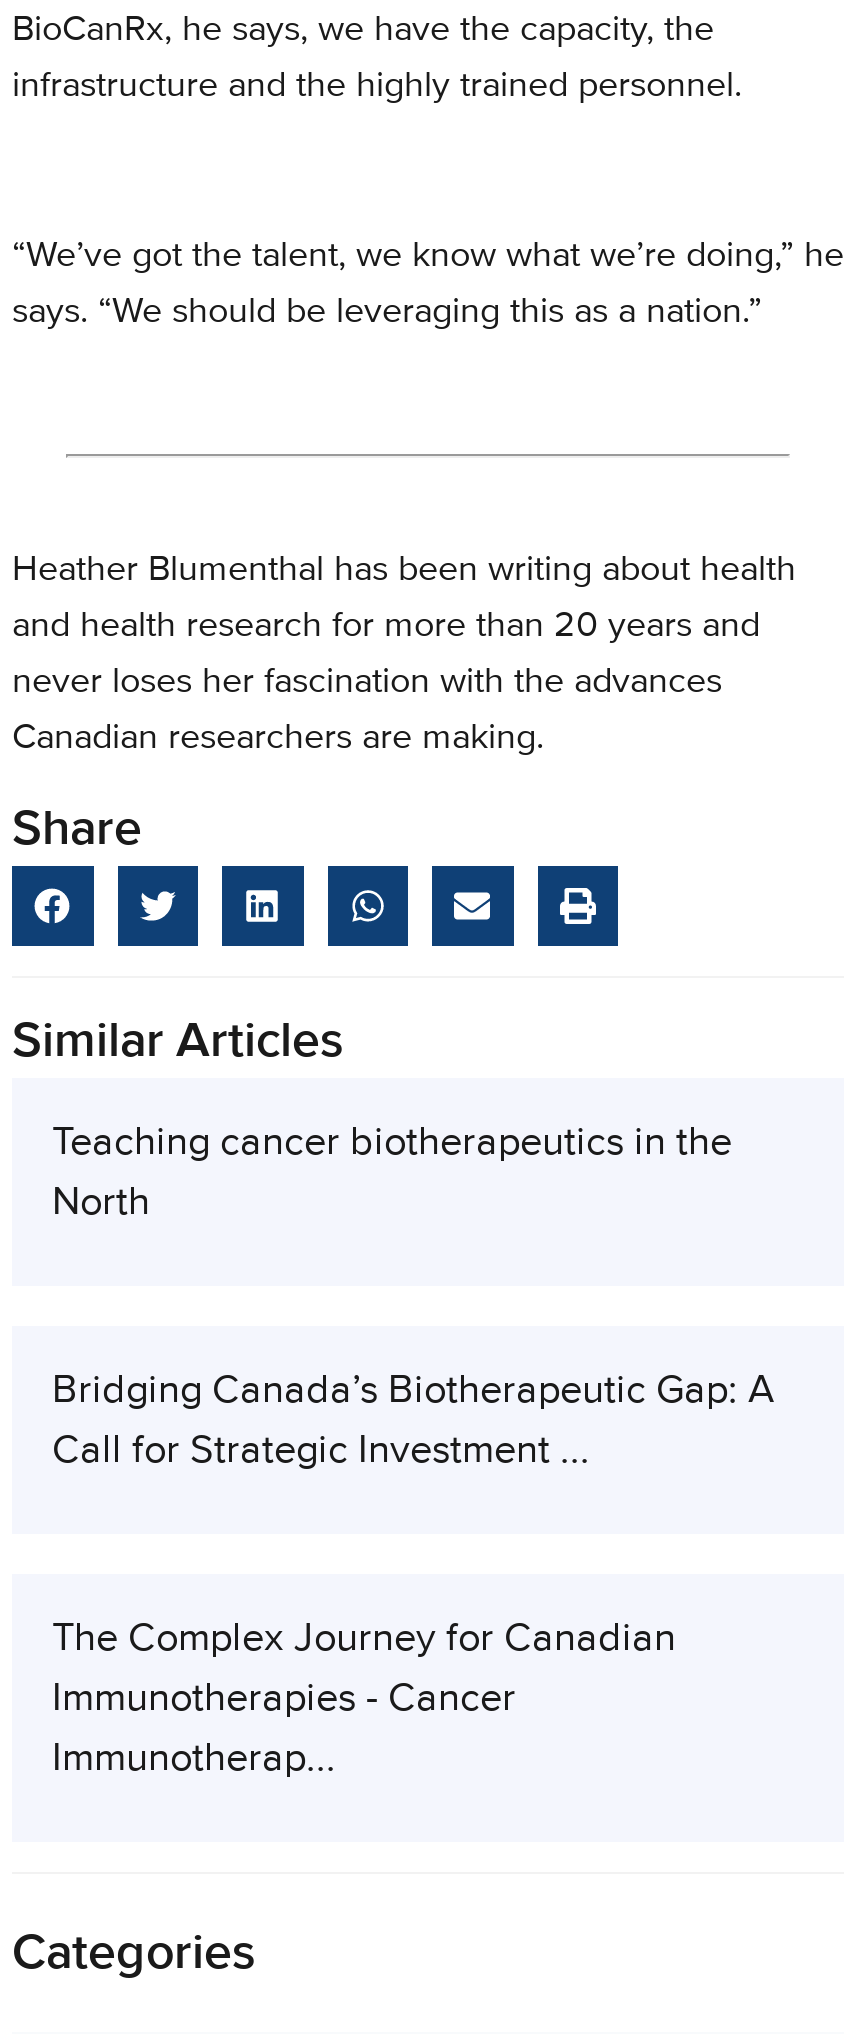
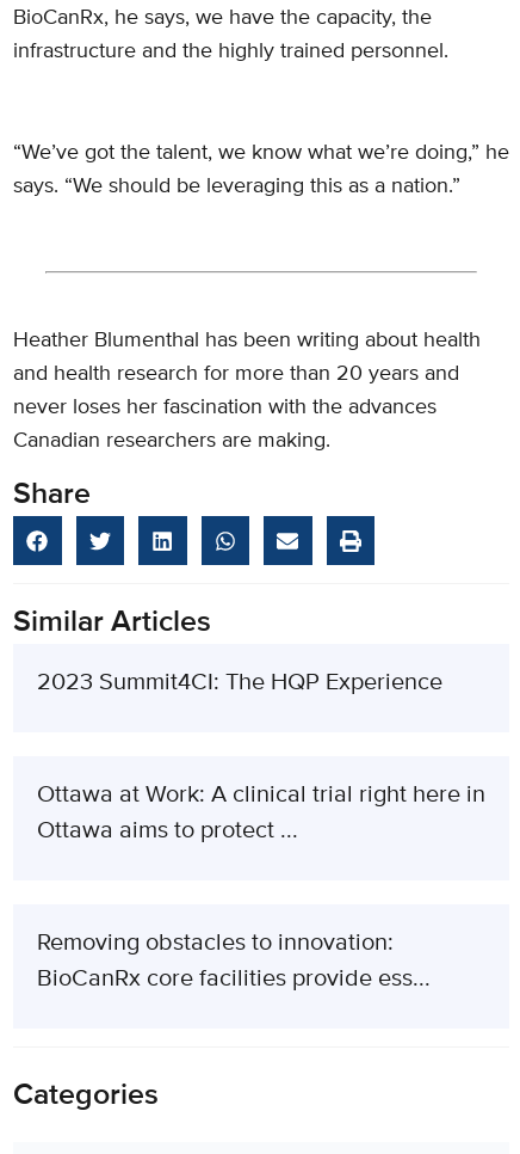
[52,1122,732,1224] Teaching cancer biotherapeutics in the | North -> [37,670,442,695] 2023 Summit4CI: The HQP Experience
[52,1370,774,1472] Bridging Canada’s Biotherapeutic Gap: A | Call for Strategic Investment ... -> [37,782,485,843] Ottawa at Work: A clinical trial right here in | Ottawa aims to protect ...
[52,1618,676,1780] The Complex Journey for Canadian | Immunotherapies - Cancer | Immunotherap... -> [37,930,431,991] Removing obstacles to innovation: | BioCanRx core facilities provide ess...

